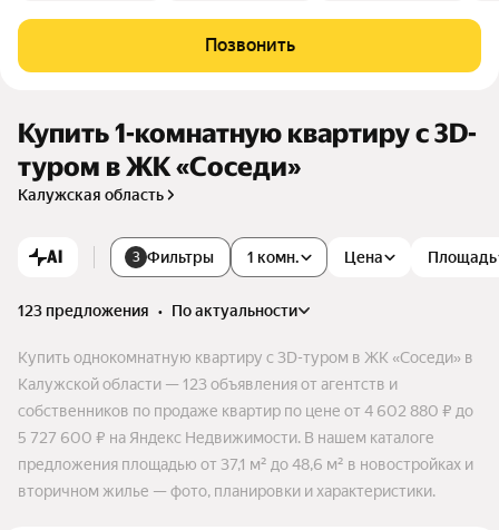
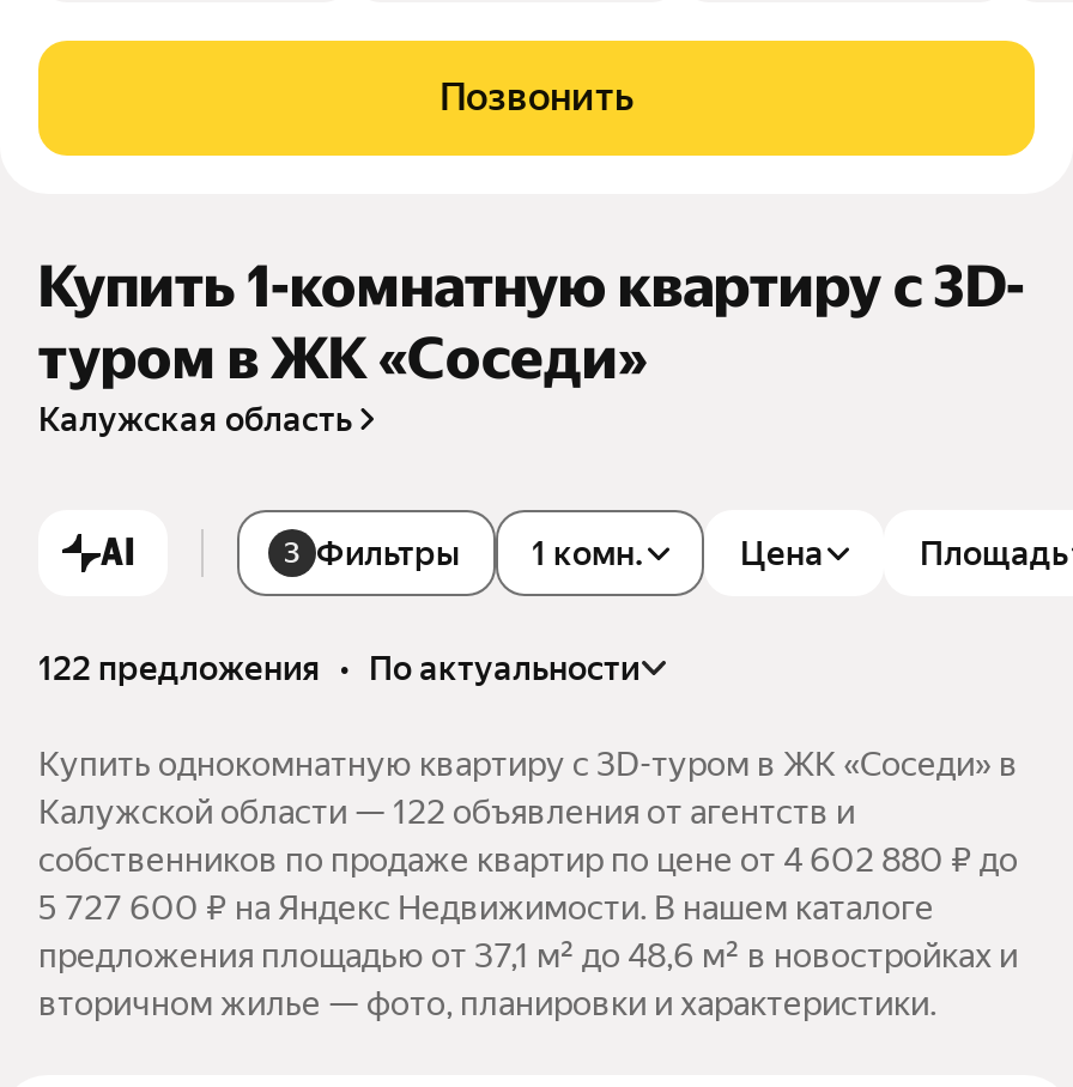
[18,302,297,319] 123 предложения • по актуальности -> [38,649,639,687] 122 предложения • по актуальности
[18,375,398,393] Калужской области — 123 объявления от агентств и -> [38,792,855,831] Калужской области — 122 объявления от агентств и

